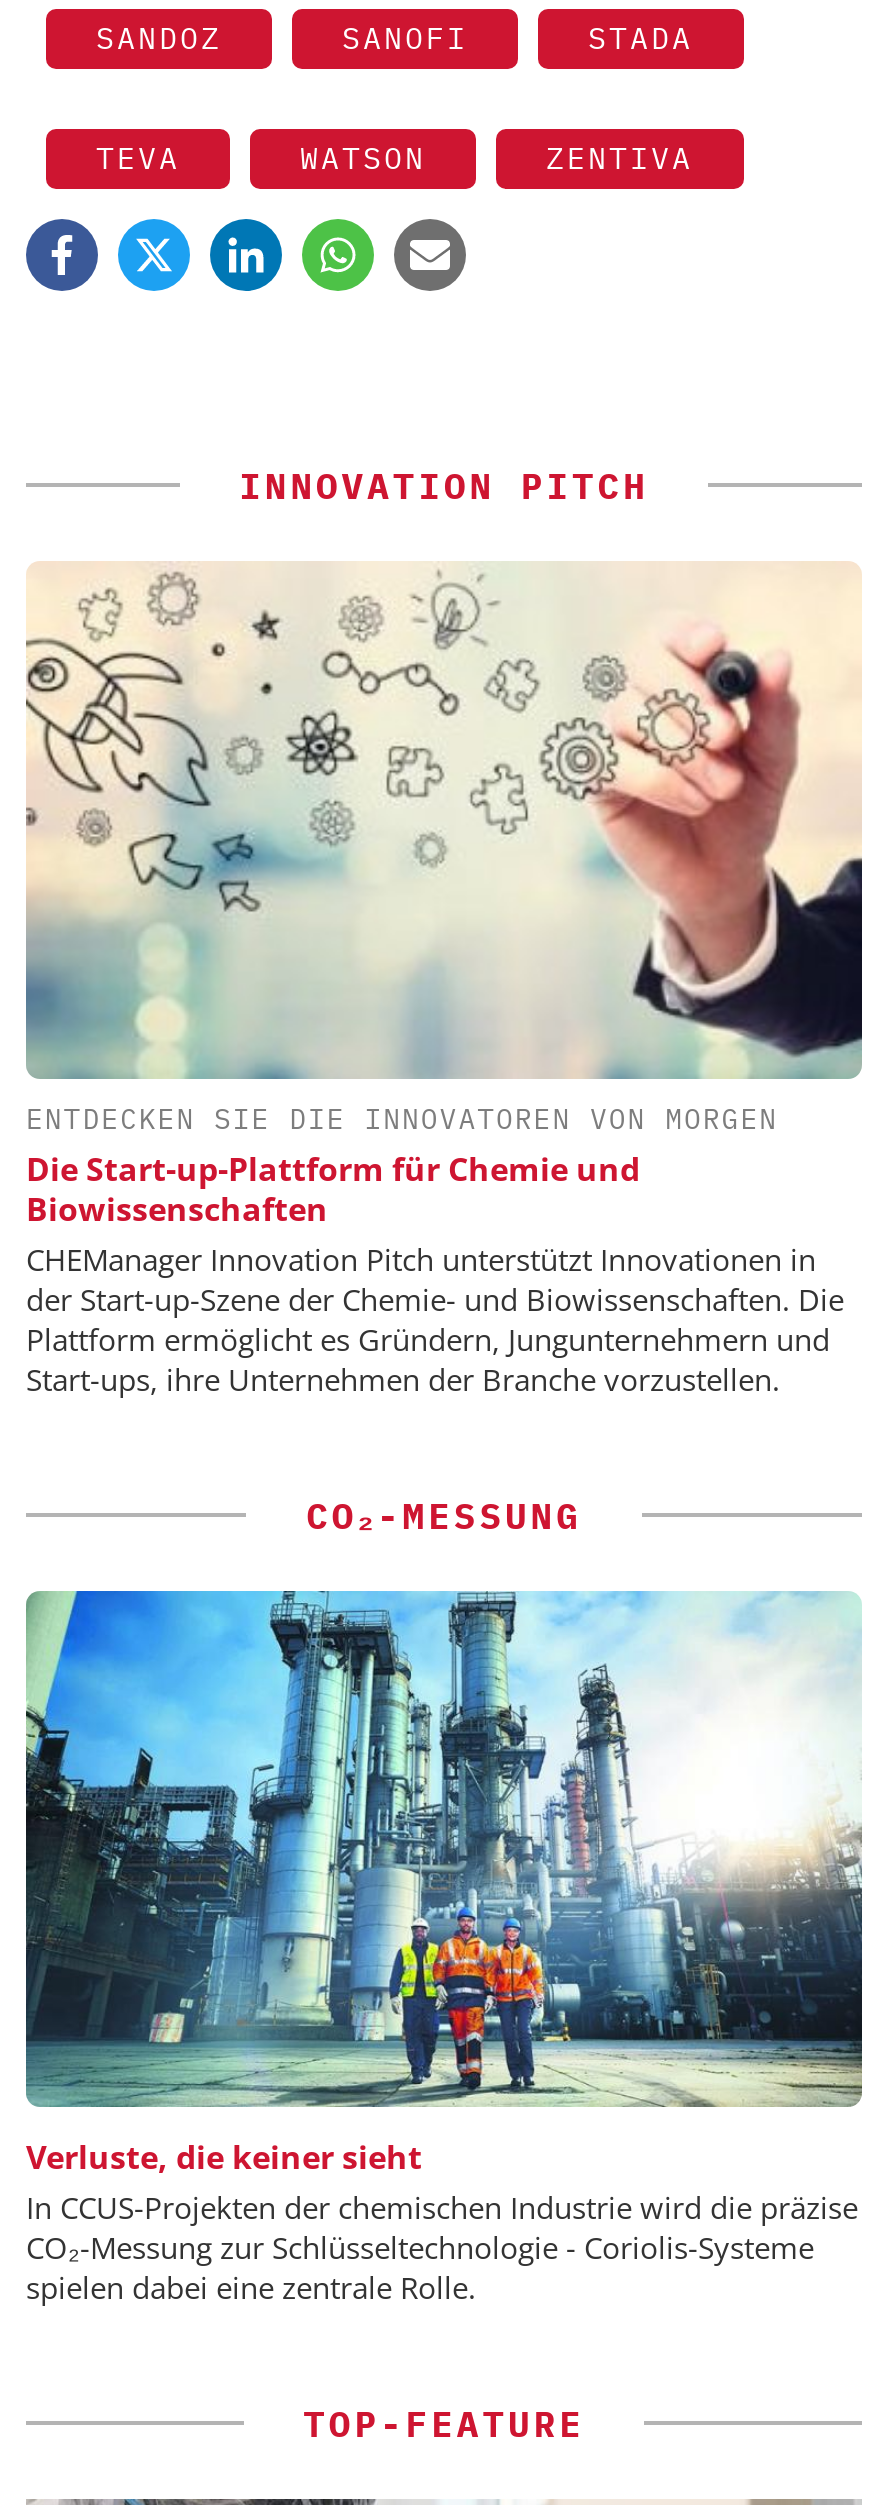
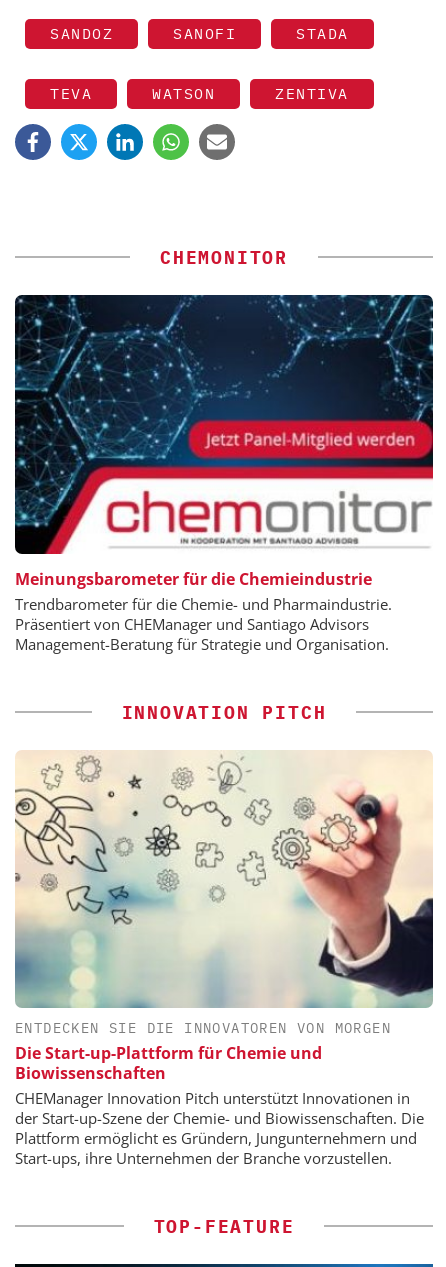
none -> [14,294,434,654] [image] | Meinungsbarometer für die Chemieindustrie | Trendbarometer für die Chemie- und Pharmaindustrie. | Präsentiert von CHEManager und Santiago Advisors | Management-Beratung für Strategie und Organisation.
none -> [160,246,288,269] CHEMONITOR
moved [22,463,864,1398] -> [13,701,434,1168]: [image] | INNOVATION PITCH | ENTDECKEN SIE DIE INNOVATOREN VON MORGEN | ... | Plattform ermöglicht es Gründern, Jungunternehmern und | Start-ups, ihre Unternehmen der Branche vorzustellen.
[306,1492,582,1538] CO₂-MESSUNG -> none
[24,1589,864,2307] [image] | Verluste, die keiner sieht | In CCUS-Projekten der chemischen Industrie wird die präzise | CO₂-Messung zur Schlüsseltechnologie - Coriolis-Systeme | spielen dabei eine zentrale Rolle. -> none

